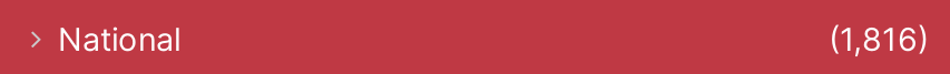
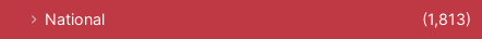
[829,21,929,58] (1,816) -> [422,10,471,28] (1,813)

